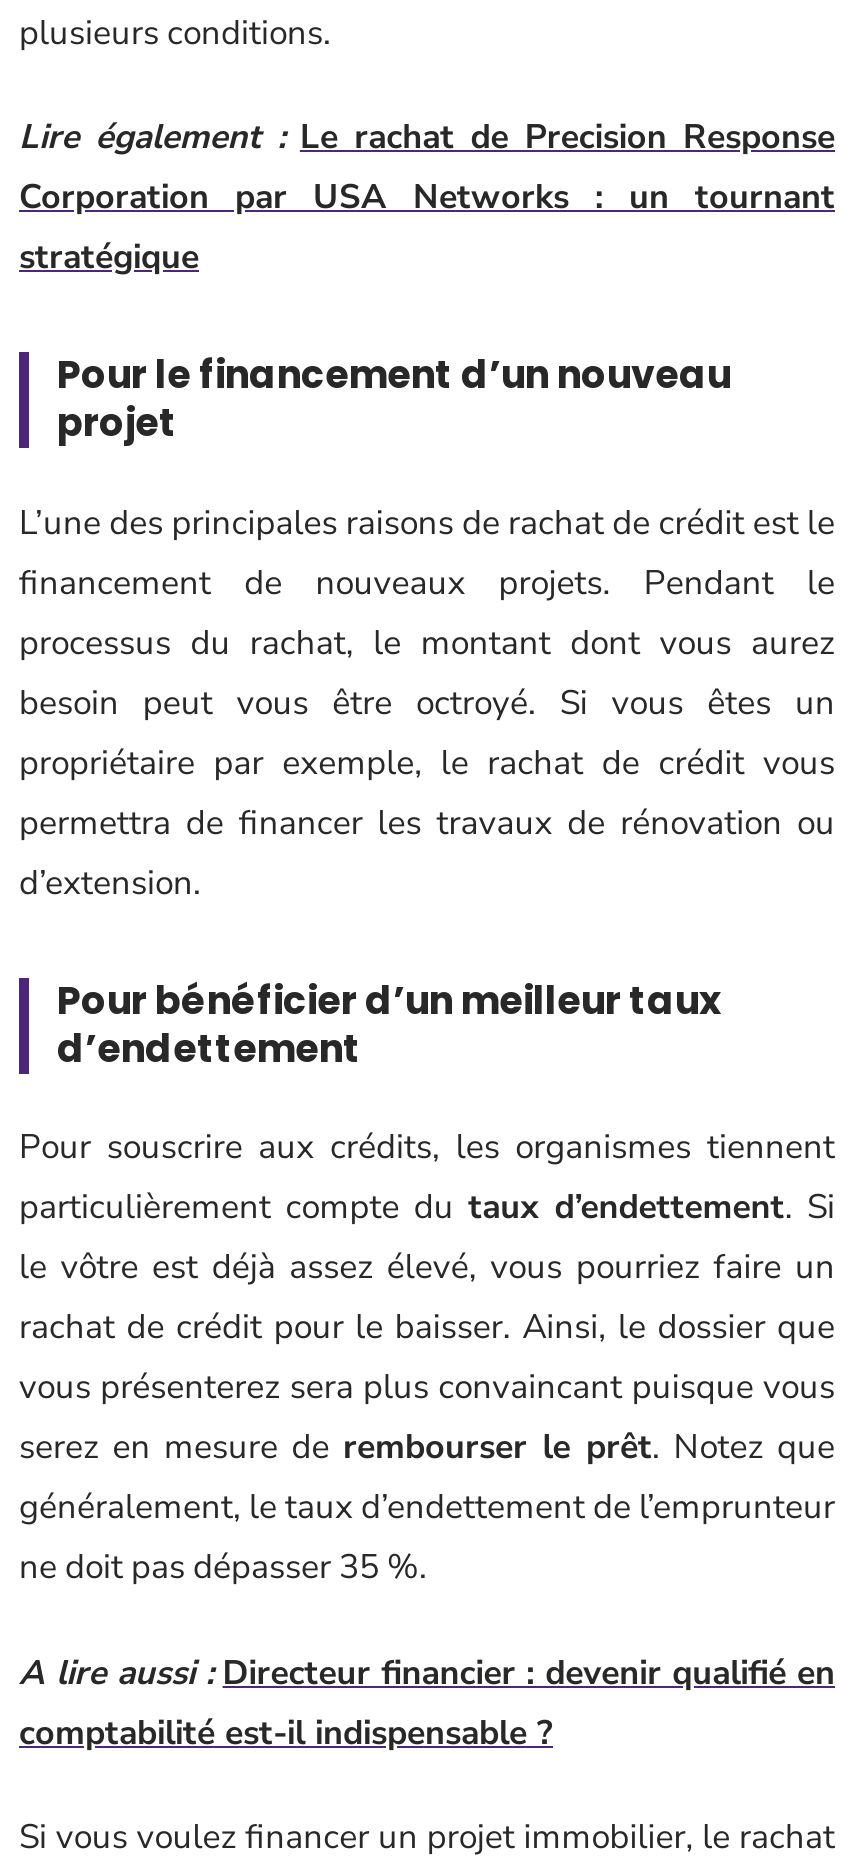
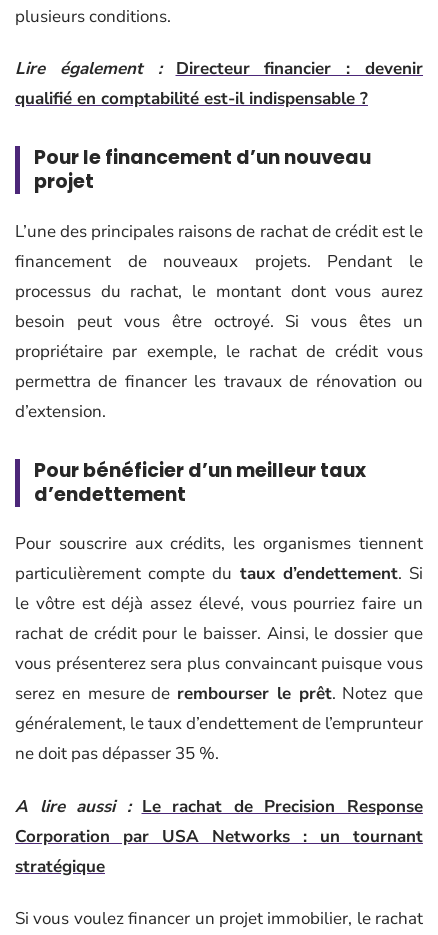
[19,114,835,160] Lire également : Le rachat de Precision Response -> [15,57,423,110] Lire également : | Directeur financier : devenir | qualifié en comptabilité est-il indispensable ?
moved [19,174,835,280] -> [15,824,423,877]: Corporation par USA Networks : un tournant | stratégique
moved [19,348,835,1590] -> [15,144,423,765]: Pour le financement d’un nouveau | projet | L’une des principales raisons de rachat de crédit est le | ... | généralement, le taux d’endettement de l’emprunteur | ne doit pas dépasser 35 %.
[19,1649,835,1755] A lire aussi : Directeur financier : devenir qualifié en | comptabilité est-il indispensable ? -> [15,794,423,817] A lire aussi : Le rachat de Precision Response

